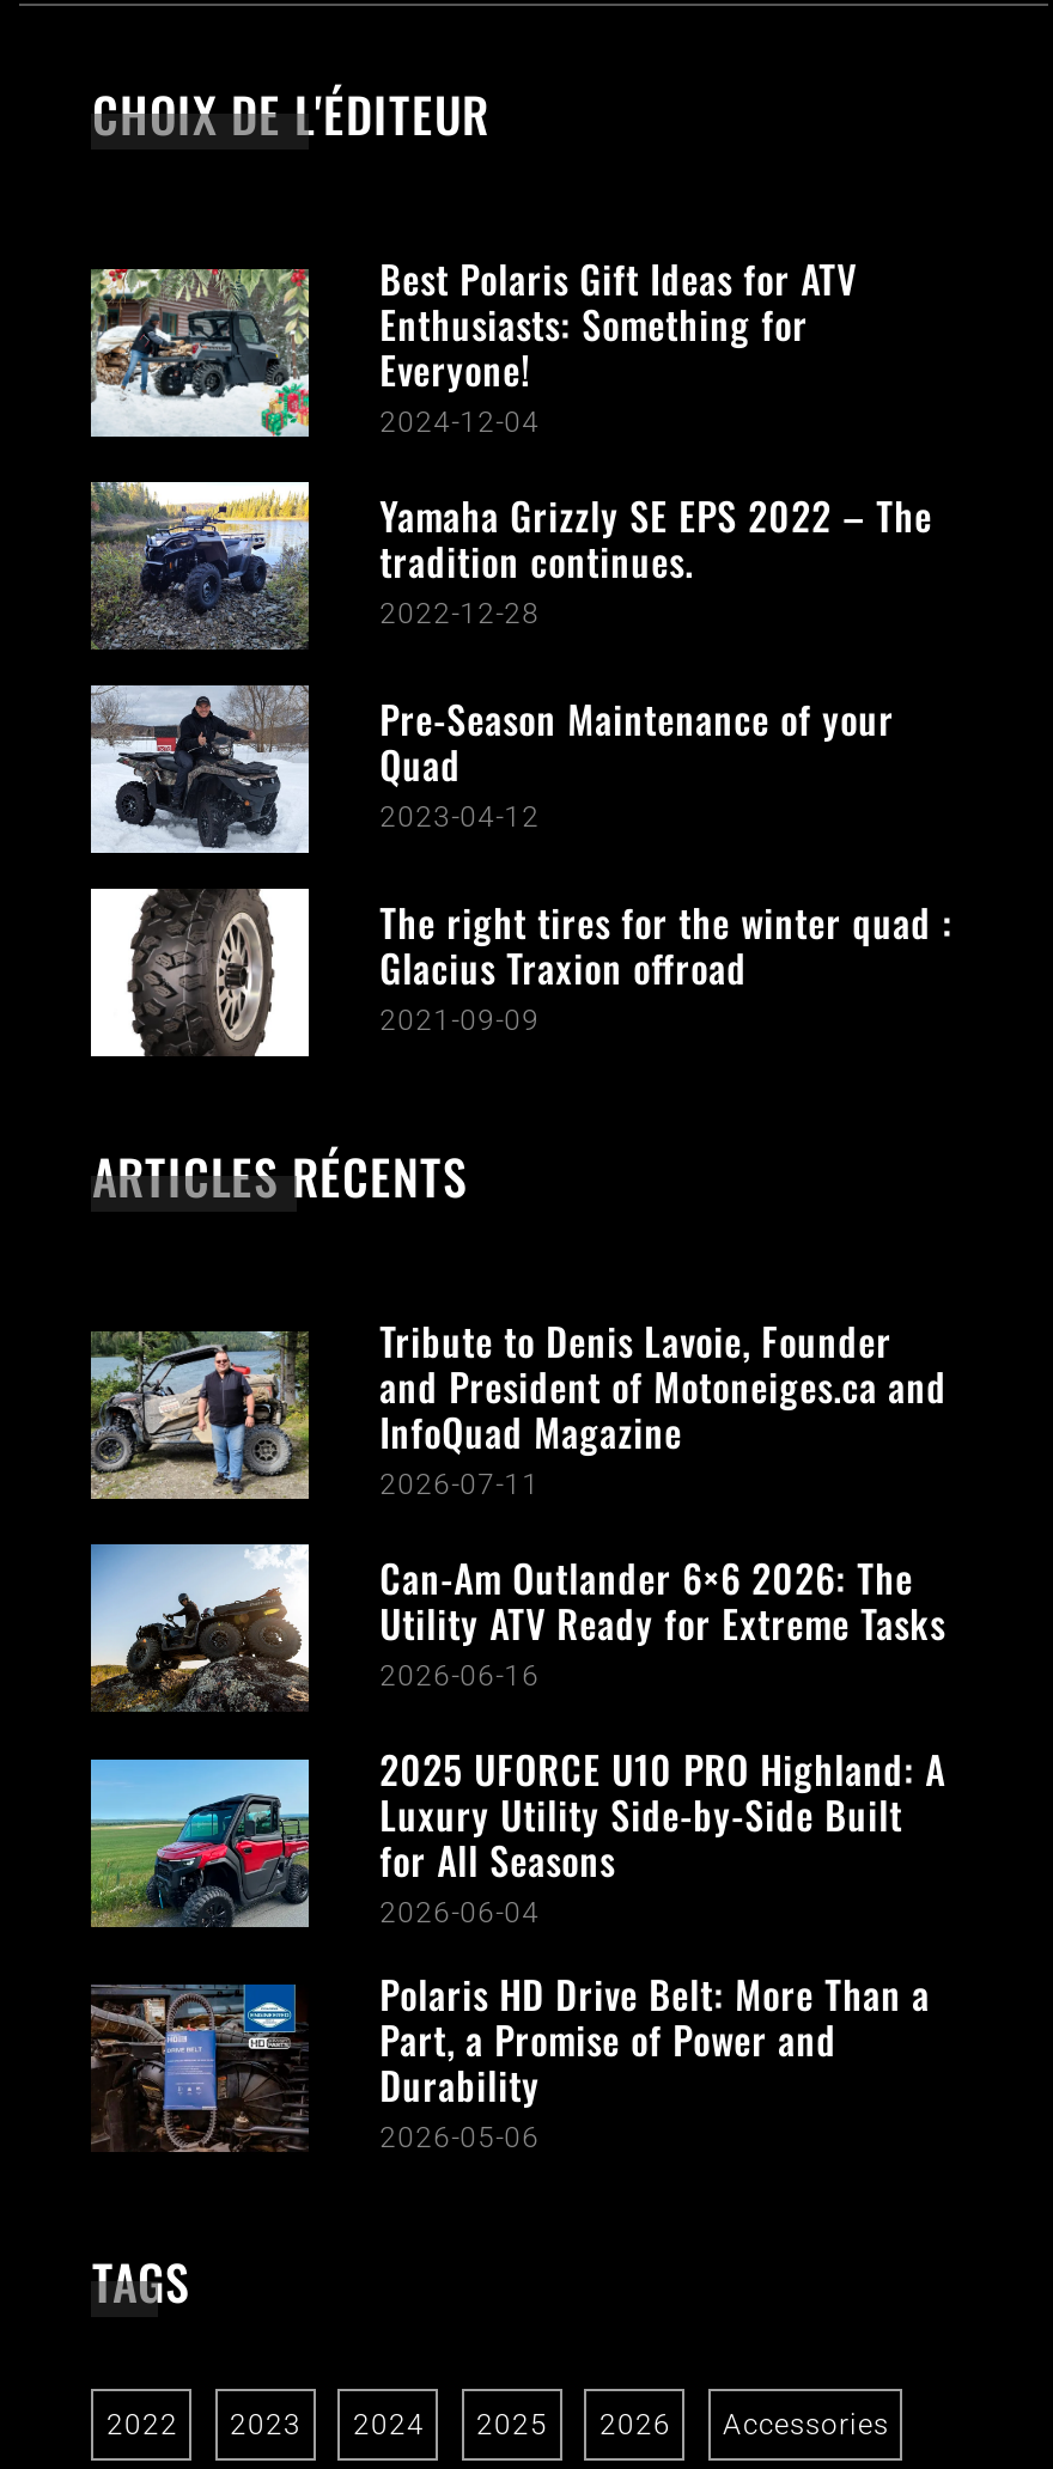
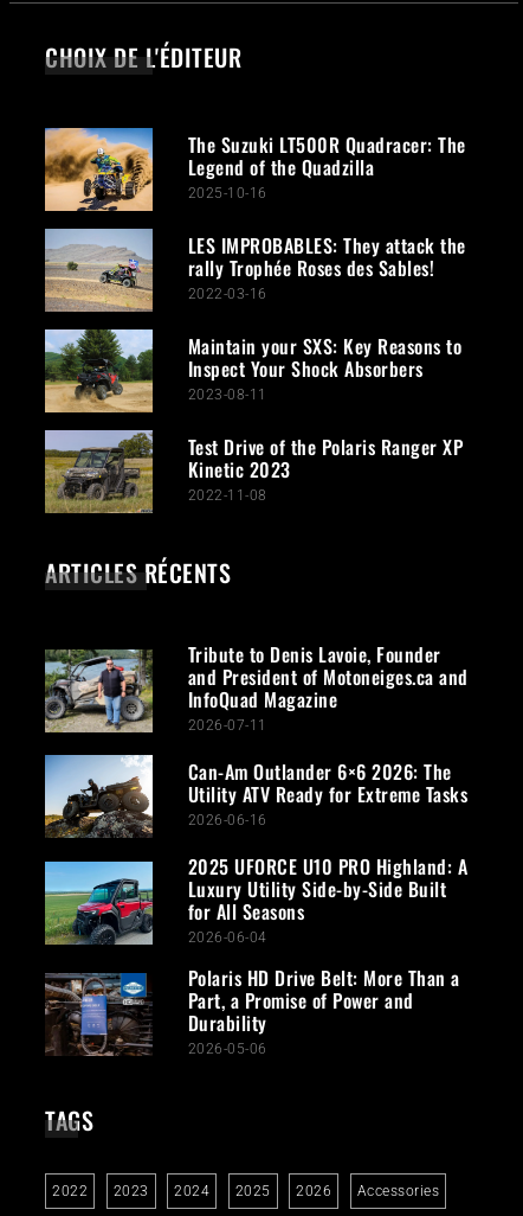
[89,250,857,439] [image] | Best Polaris Gift Ideas for ATV | Enthusiasts: Something for | Everyone! | 2024-12-04 -> [44,127,466,212] [image] | The Suzuki LT500R Quadracer: The | Legend of the Quadzilla | 2025-10-16
[91,480,933,650] [image] | Yamaha Grizzly SE EPS 2022 – The | tradition continues. | 2022-12-28 -> [45,228,466,312] [image] | LES IMPROBABLES: They attack the | rally Trophée Roses des Sables! | 2022-03-16
[89,683,894,855] [image] | Pre-Season Maintenance of your | Quad | 2023-04-12 -> [44,328,462,414] [image] | Maintain your SXS: Key Reasons to | Inspect Your Shock Absorbers | 2023-08-11
[89,889,953,1059] [image] | The right tires for the winter quad : | Glacius Traxion offroad | 2021-09-09 -> [44,429,463,514] [image] | Test Drive of the Polaris Ranger XP | Kinetic 2023 | 2022-11-08

